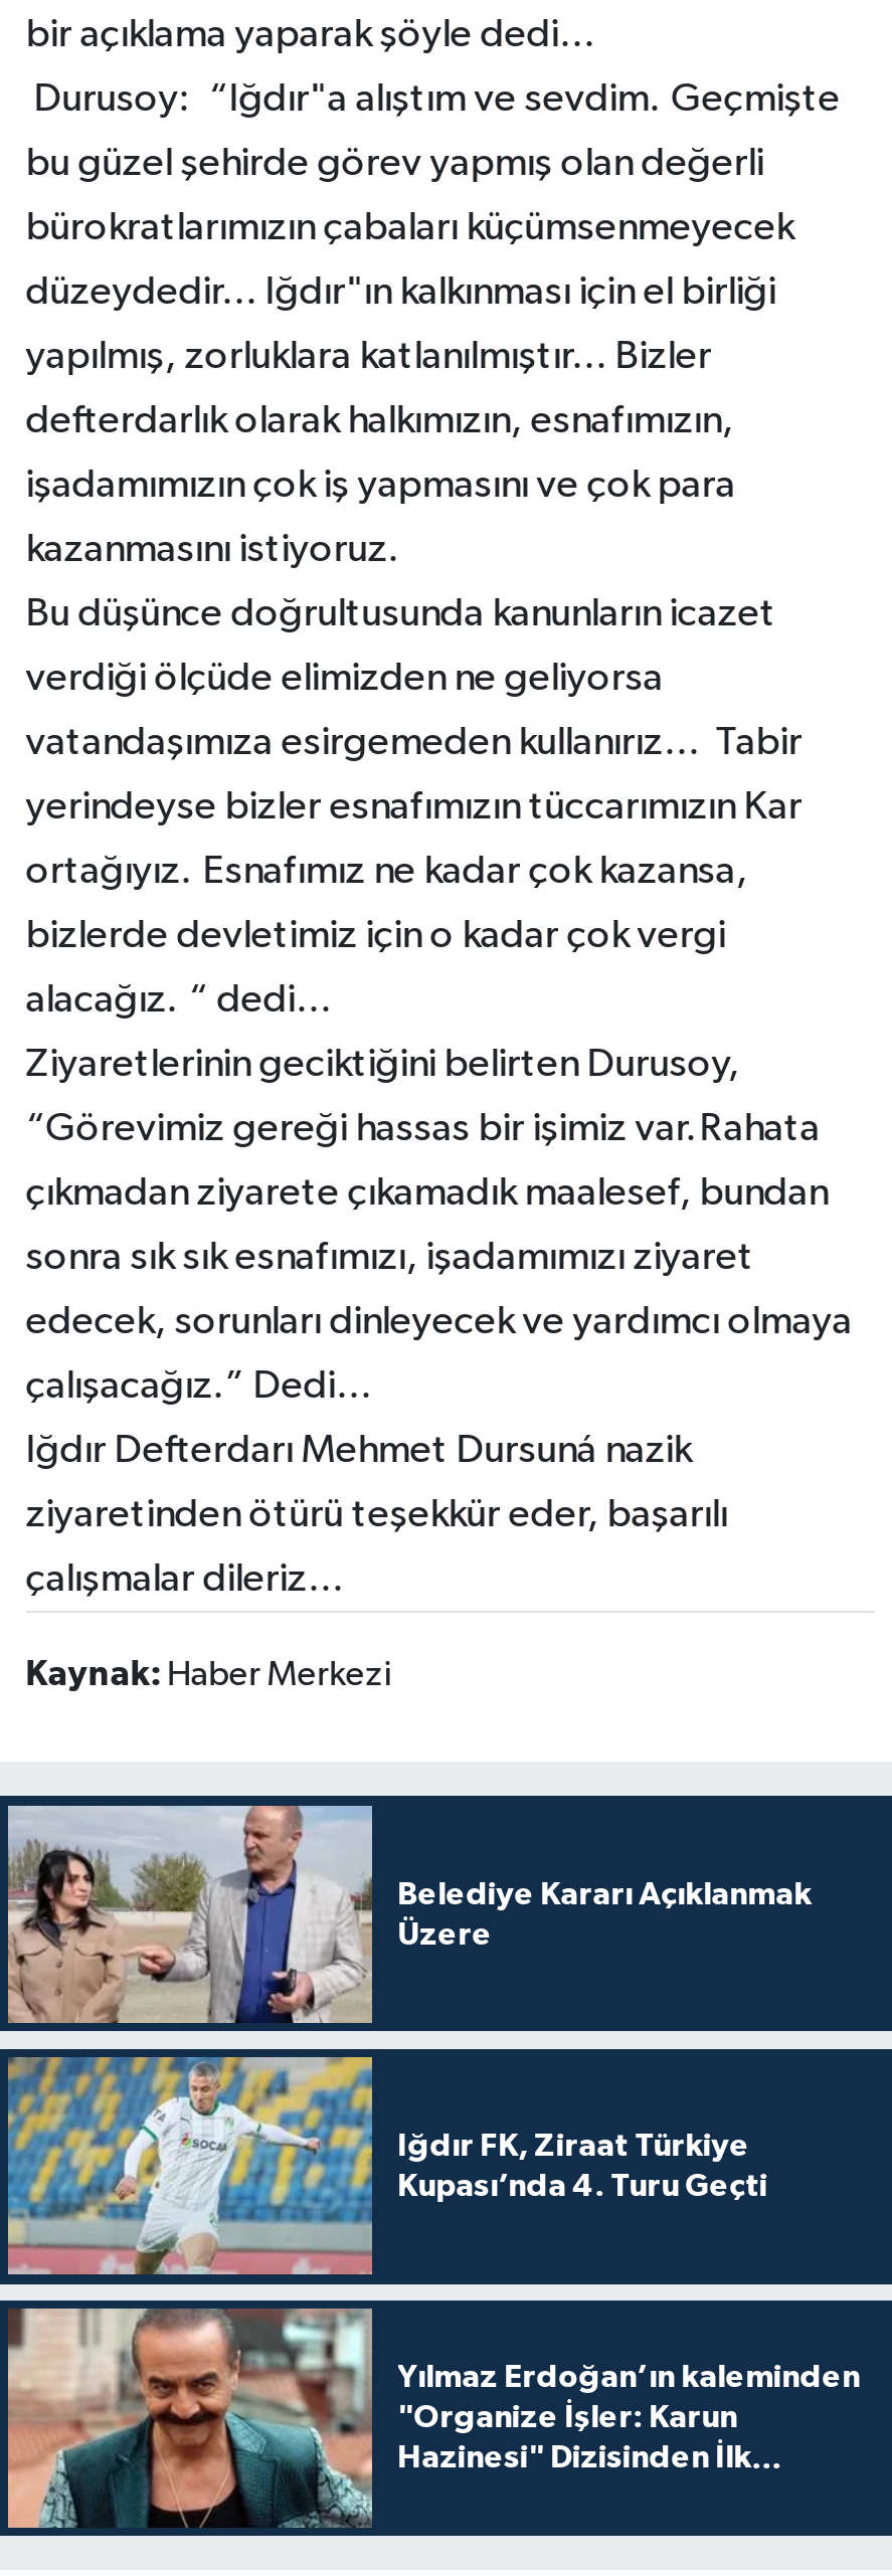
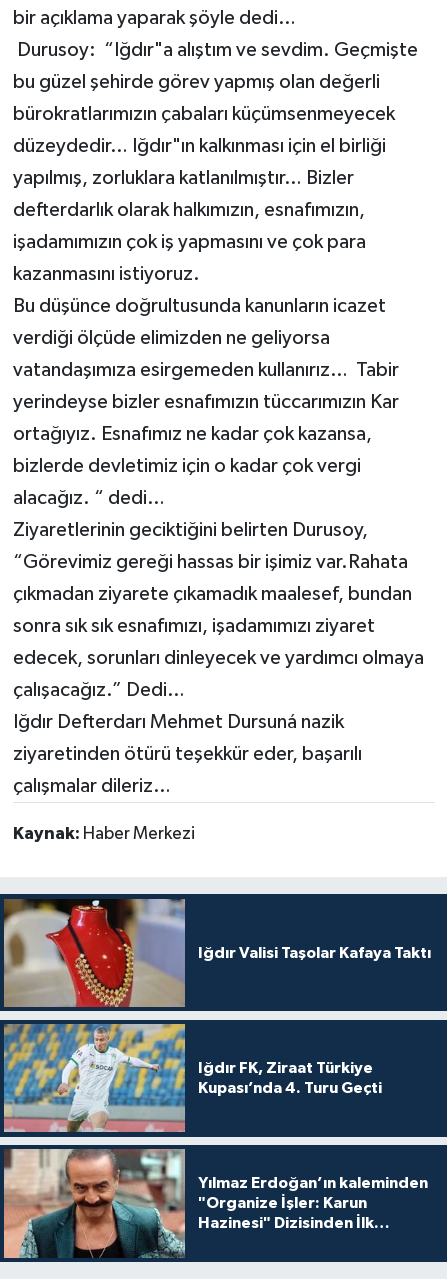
[6,1804,812,2025] [image] | Belediye Kararı Açıklanmak | Üzere -> [4,898,431,1008] [image] | Iğdır Valisi Taşolar Kafaya Taktı

